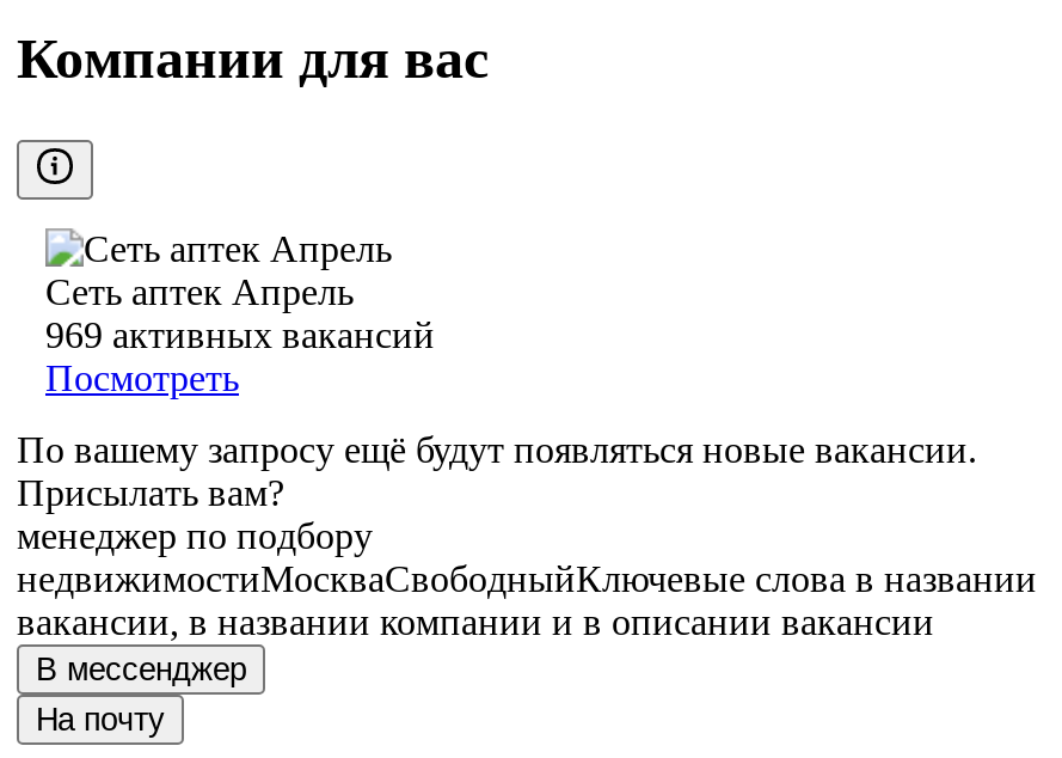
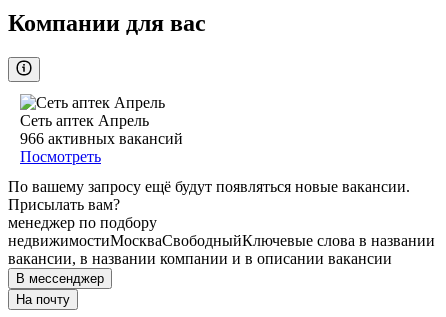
[45,315,435,356] 969 активных вакансий -> [20,130,183,147] 966 активных вакансий

